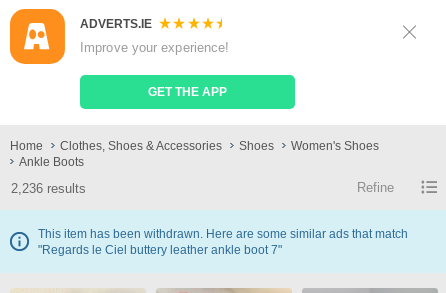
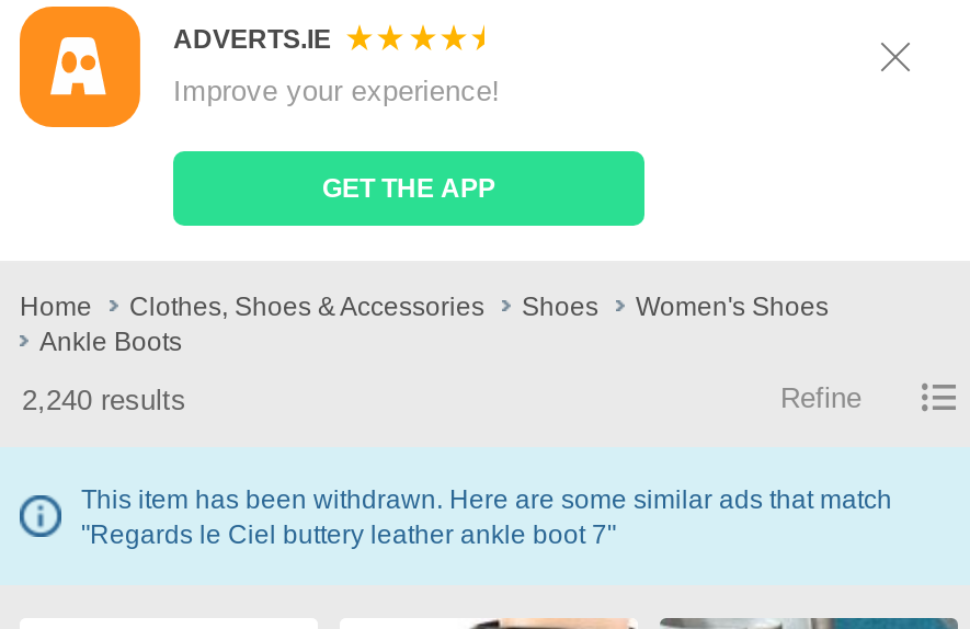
[11,181,86,196] 2,236 results -> [22,384,186,416] 2,240 results

